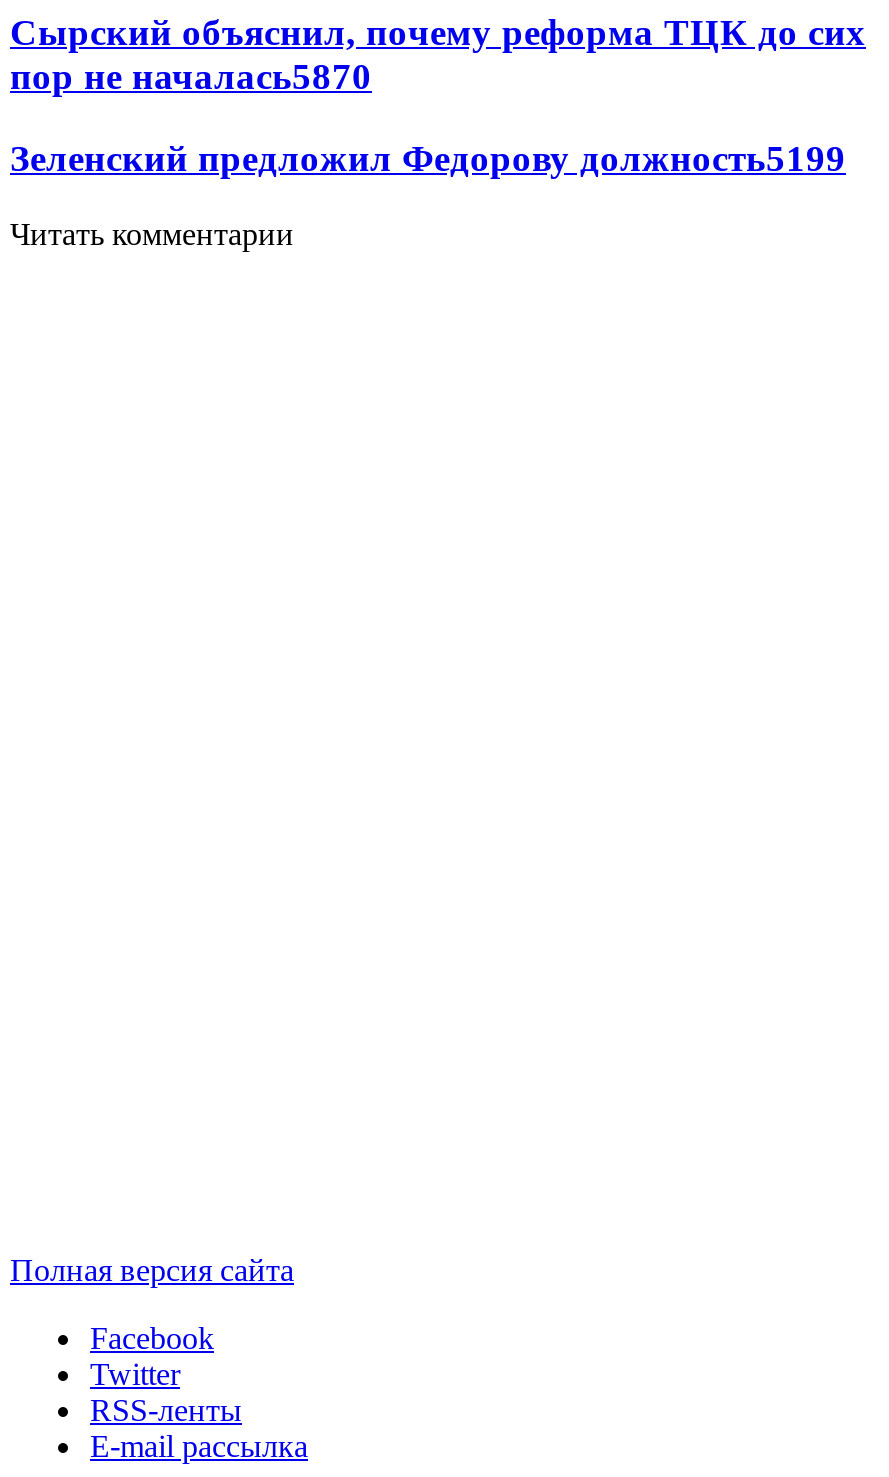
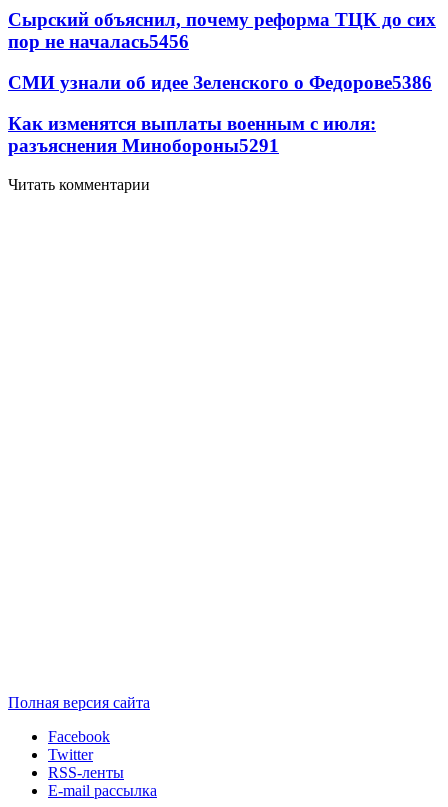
[10,55,846,178] пор не началась5870 | Зеленский предложил Федорову должность5199 -> [8,31,432,156] пор не началась5456 | СМИ узнали об идее Зеленского о Федорове5386 | Как изменятся выплаты военным с июля: | разъяснения Минобороны5291

